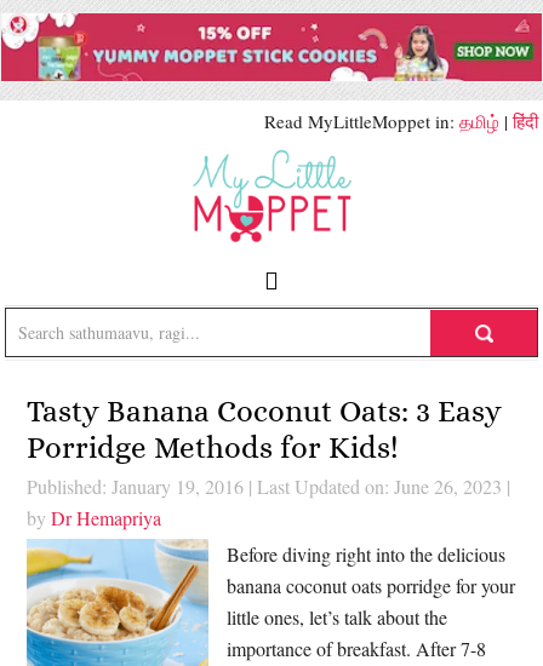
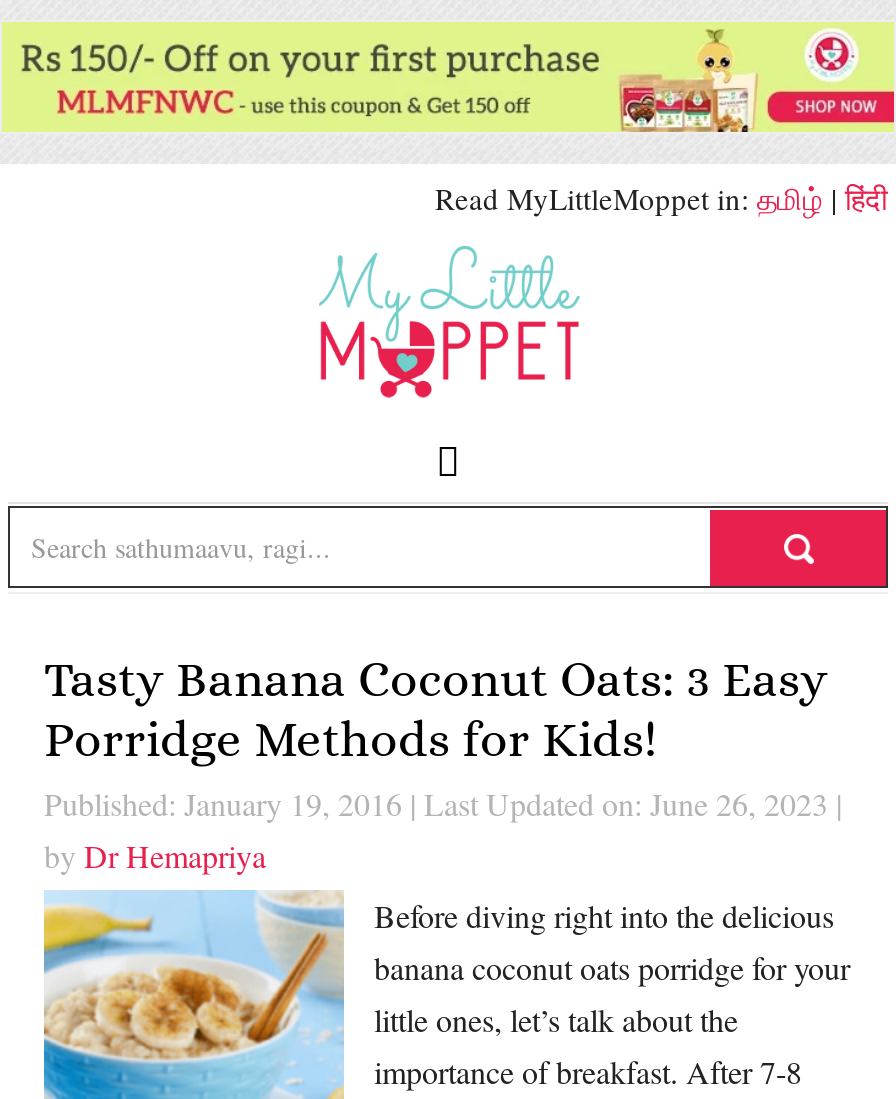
[4,12,539,82] [image] -> [6,20,890,134] [image]

